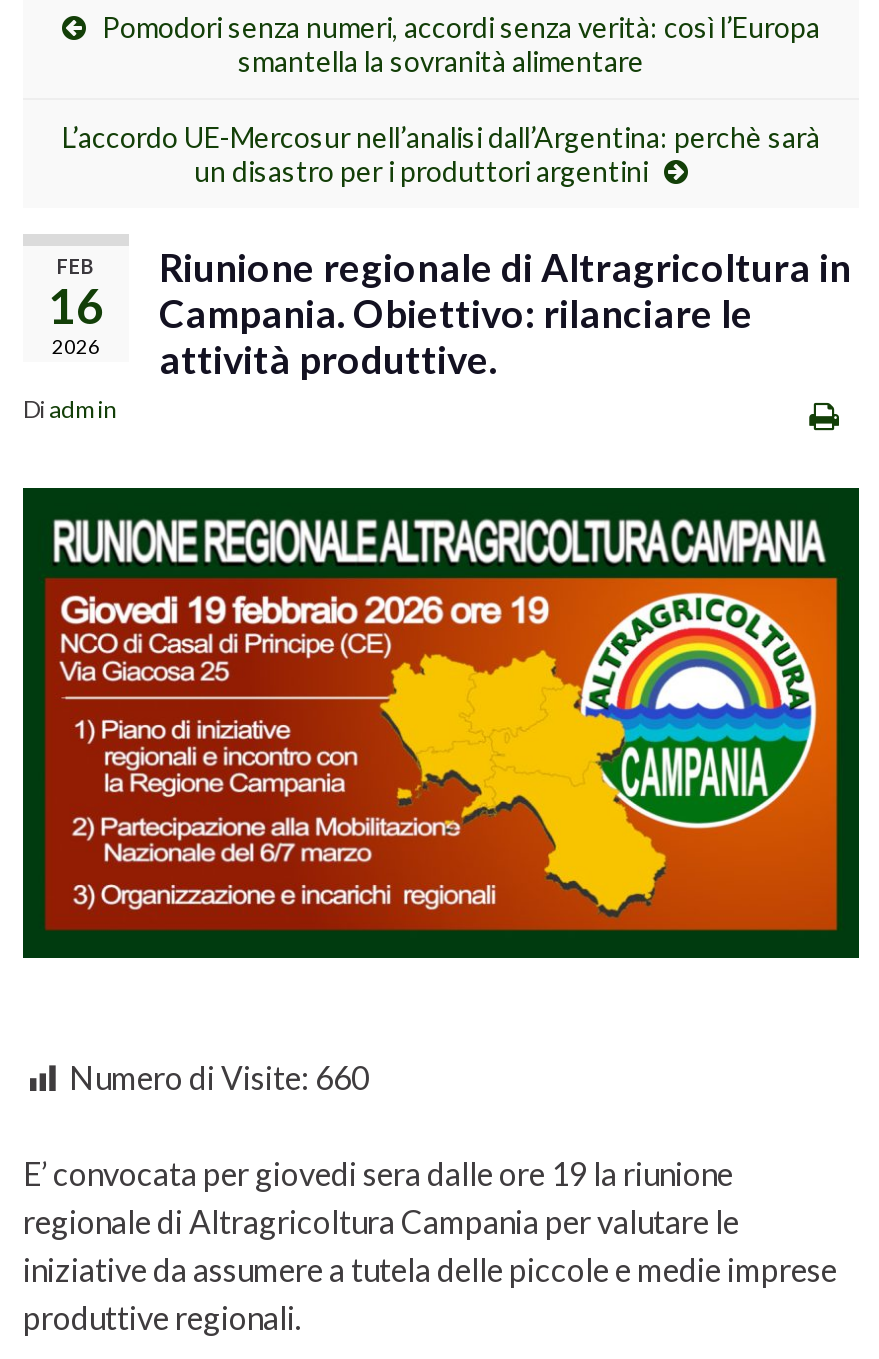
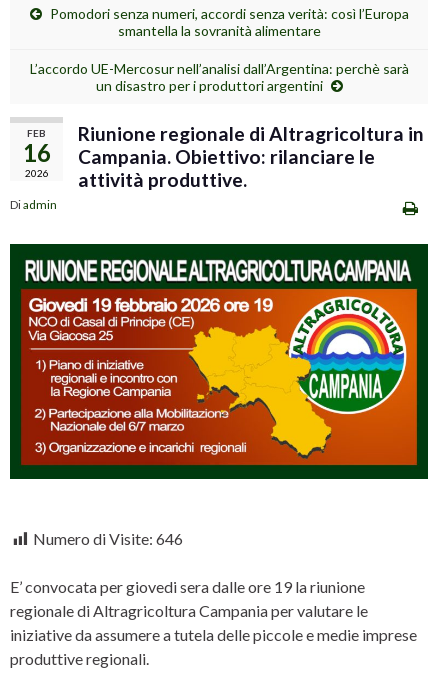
[69,1058,369,1096] Numero di Visite: 660 -> [33,529,183,548] Numero di Visite: 646

